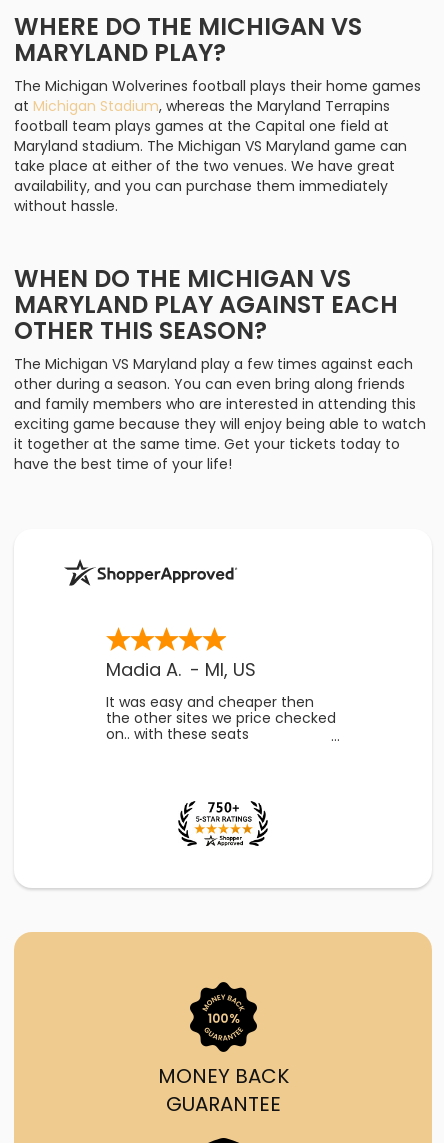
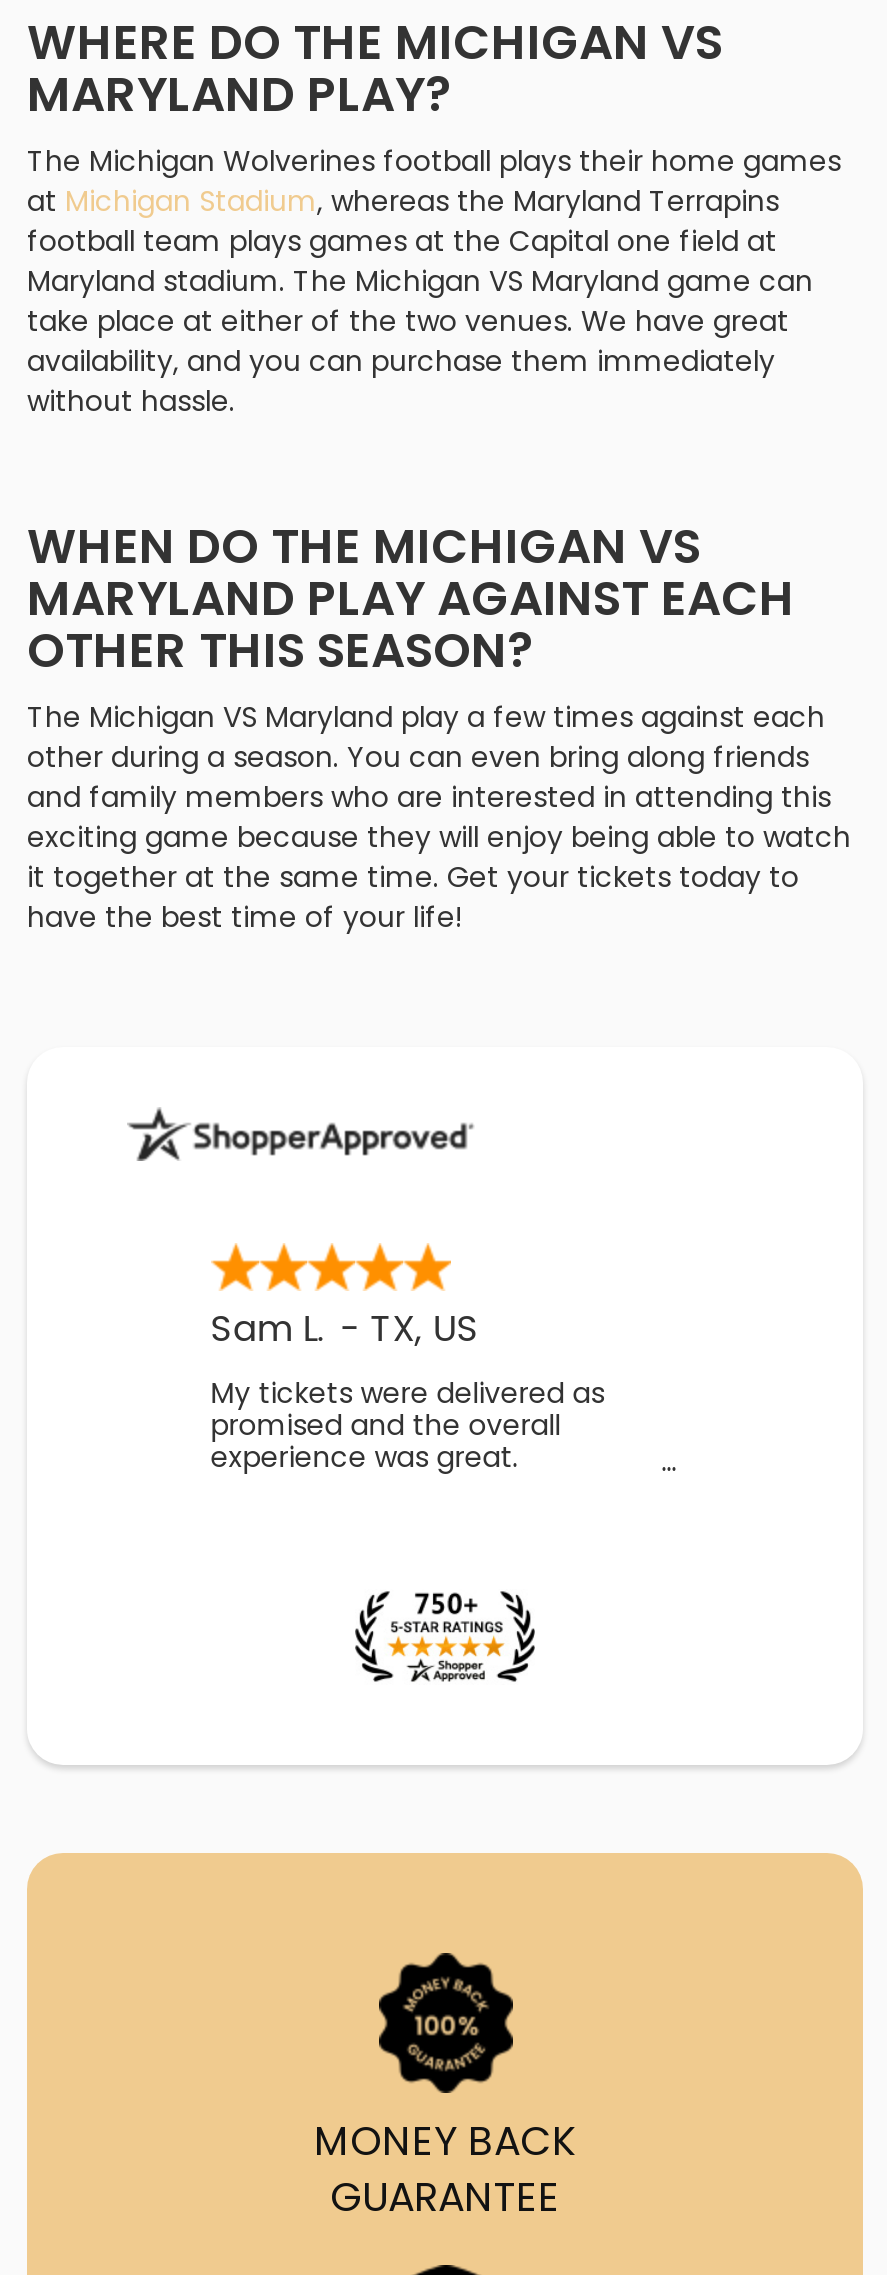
[106,657,336,744] Madia A. - MI, US | It was easy and cheaper then | the other sites we price checked | on.. with these seats -> [211,1303,605,1477] Sam L. - TX, US | My tickets were delivered as | promised and the overall | experience was great.

